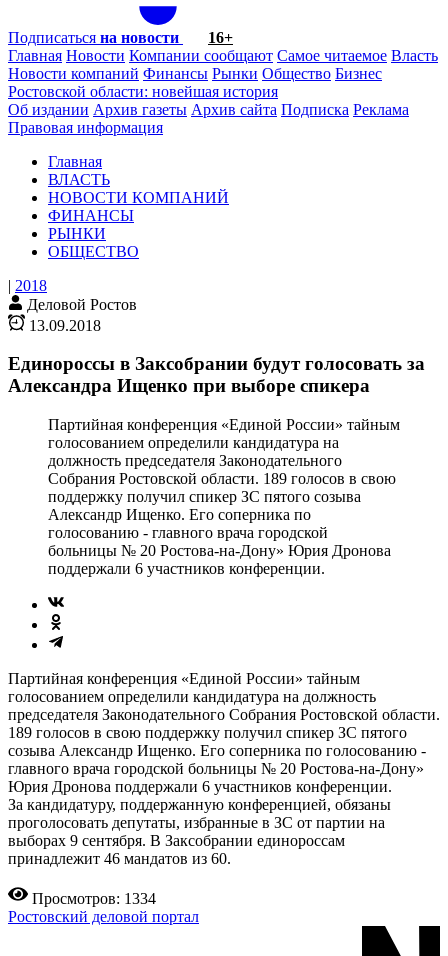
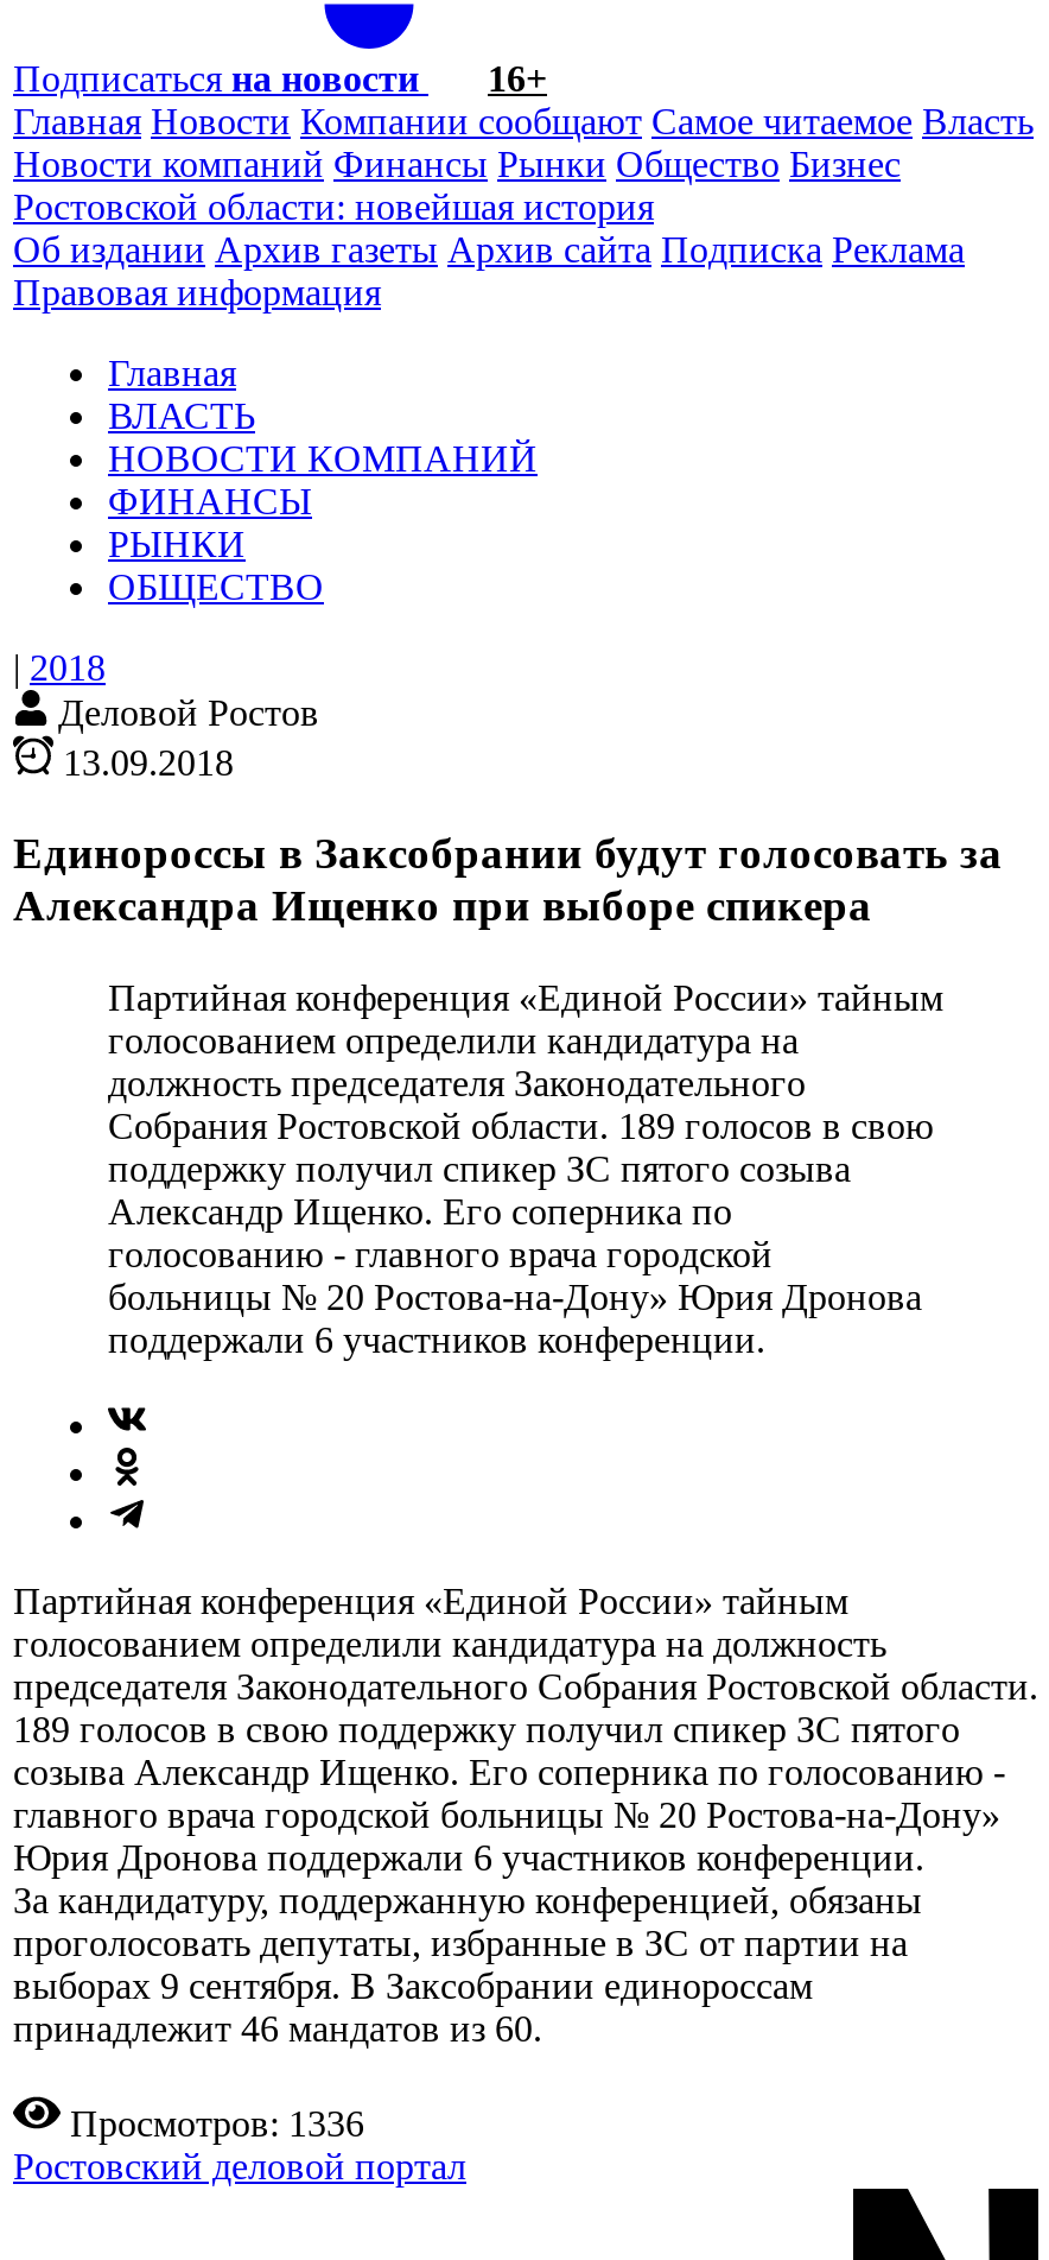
[32,890,156,907] Просмотров: 1334 -> [70,2103,364,2144] Просмотров: 1336

